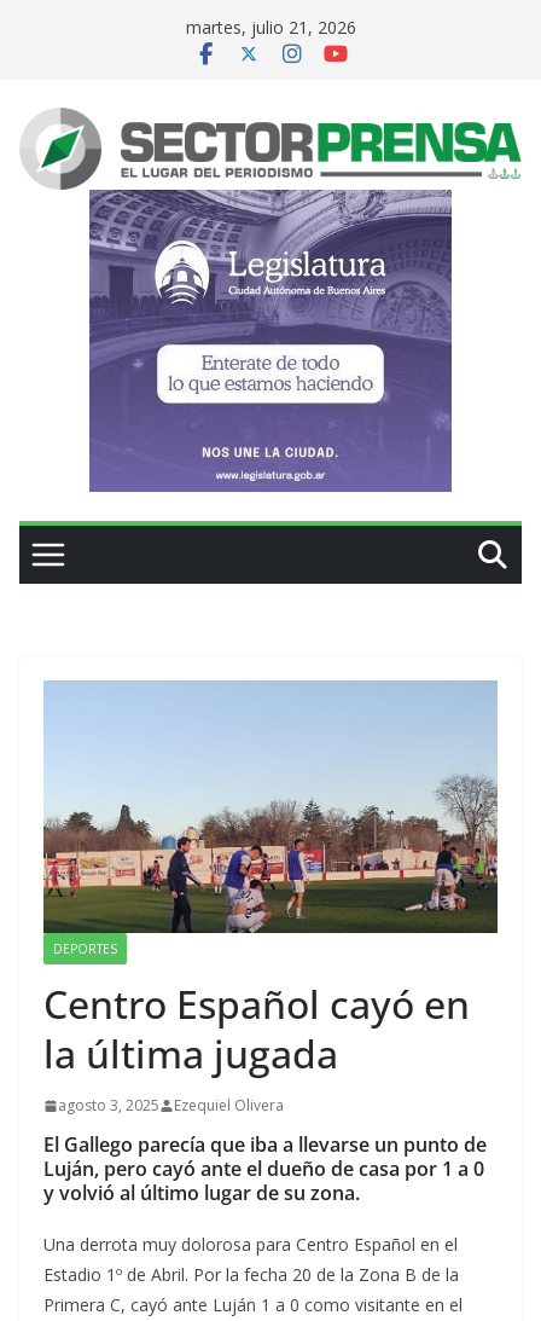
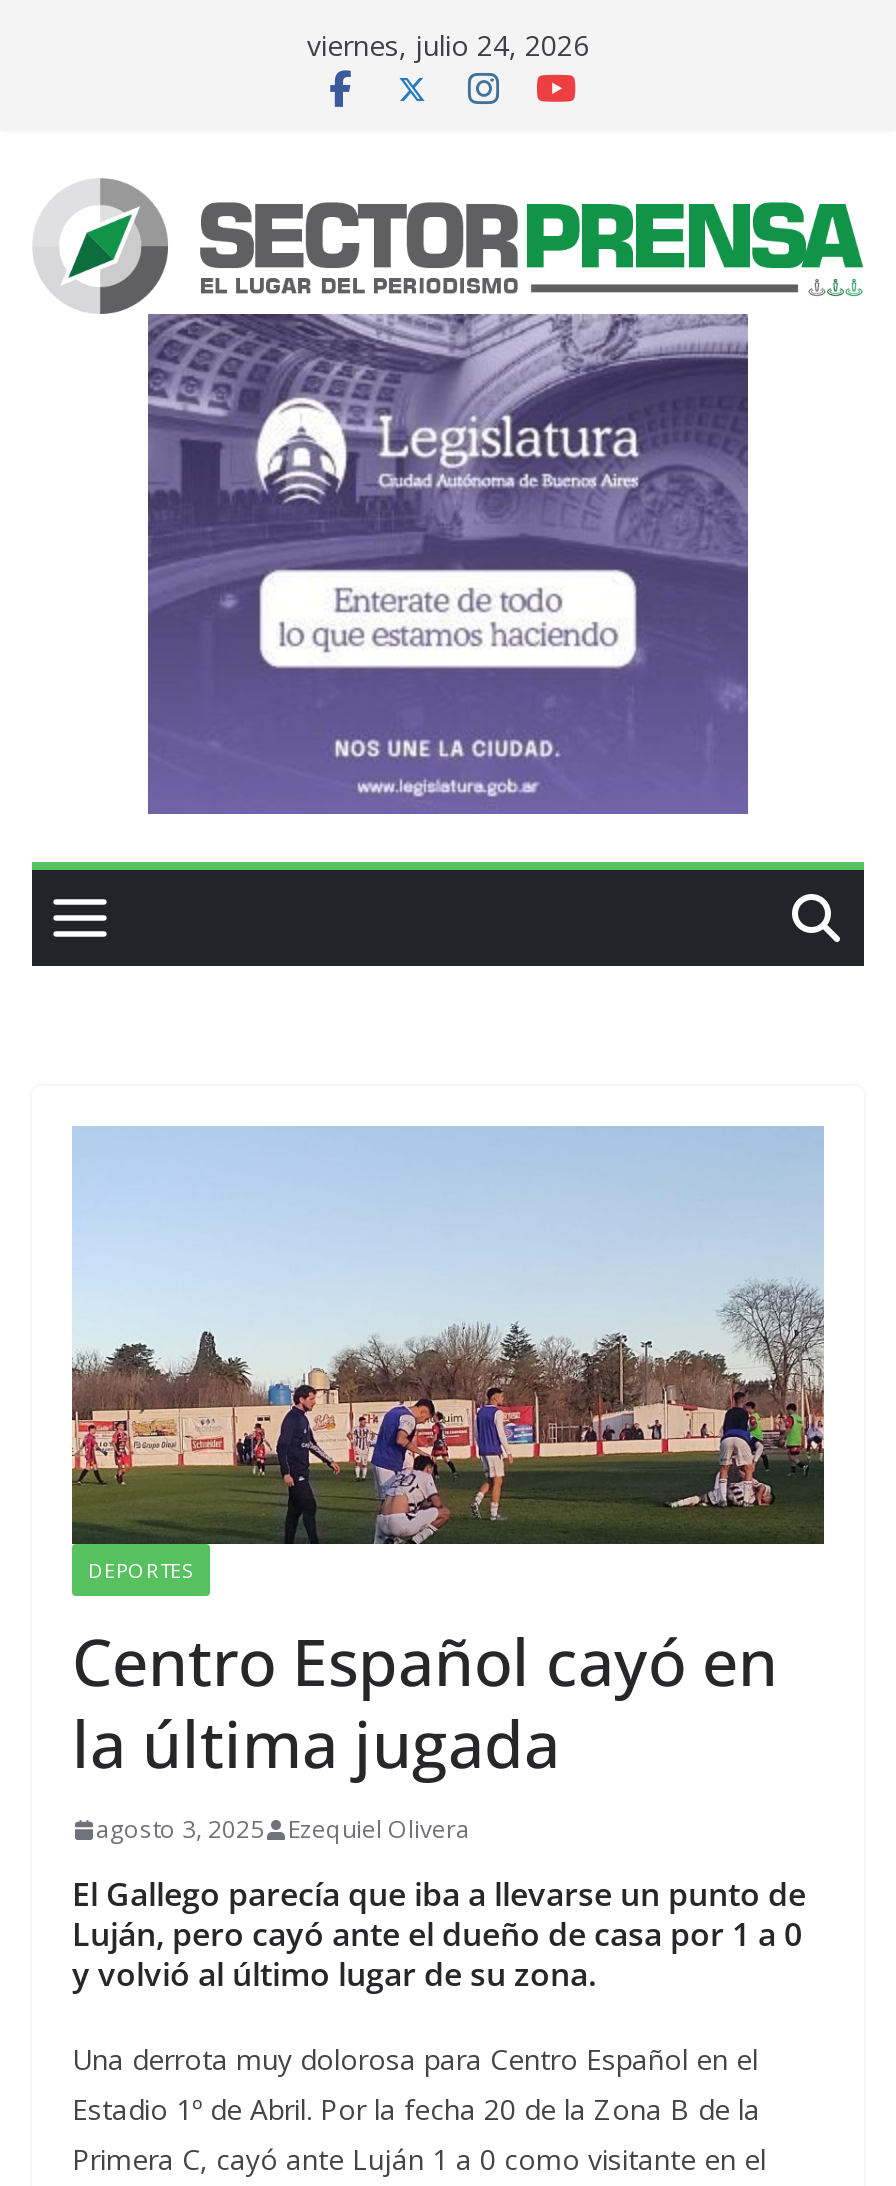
[185,16,356,39] martes, julio 21, 2026 -> [307,26,589,64] viernes, julio 24, 2026

